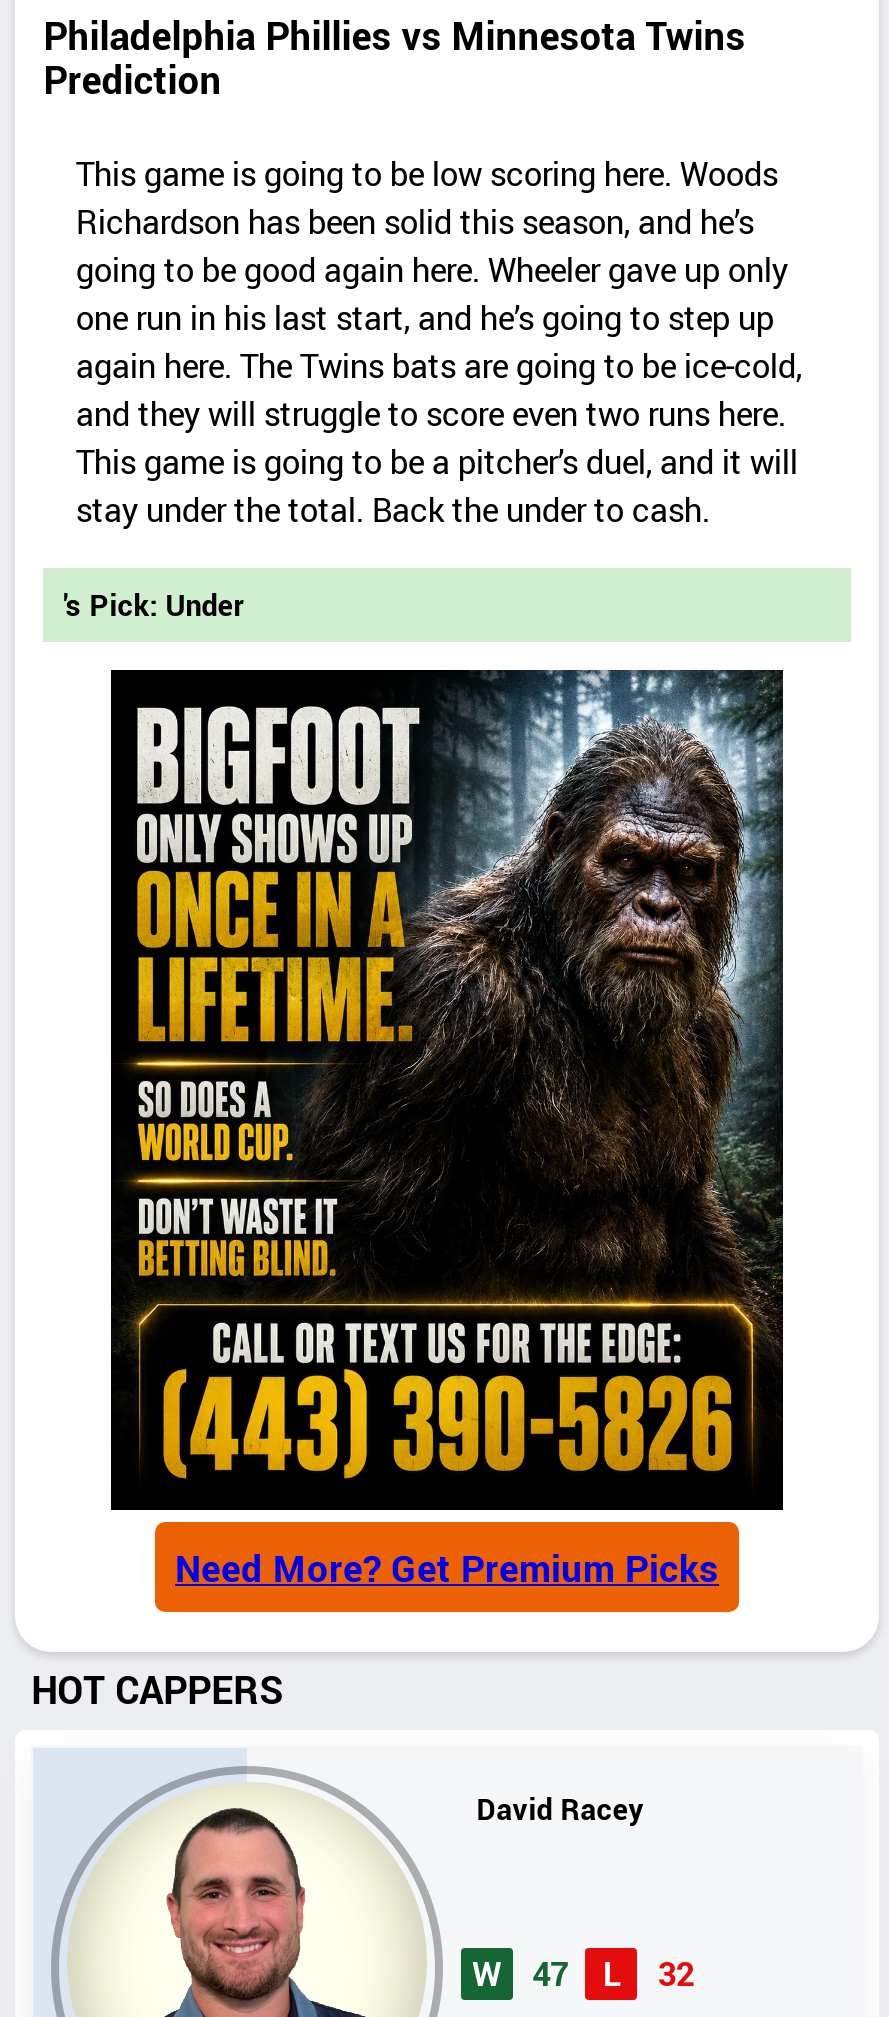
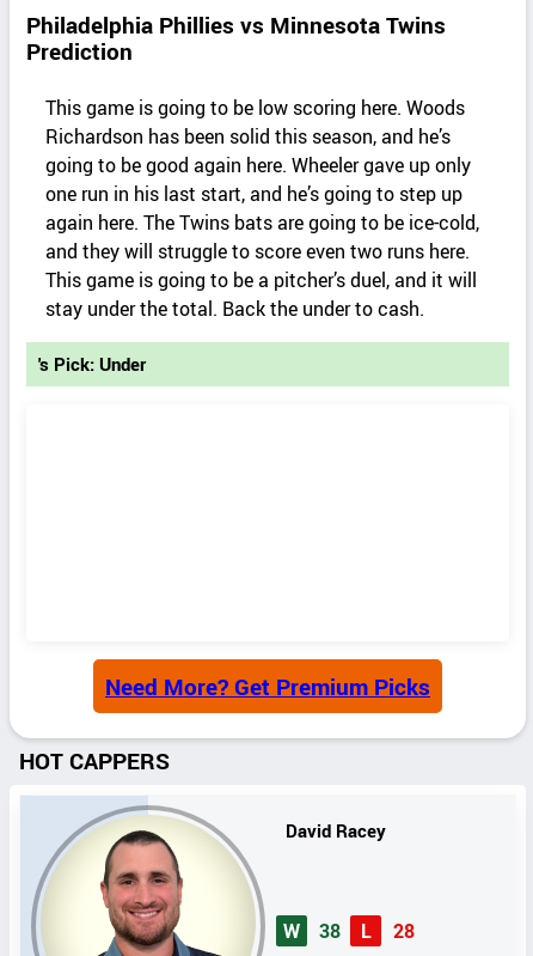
[109,668,785,1524] [image] -> none
[532,1952,568,1996] 47 -> [319,917,340,944] 38
[658,1952,694,1996] 32 -> [394,917,415,944] 28

